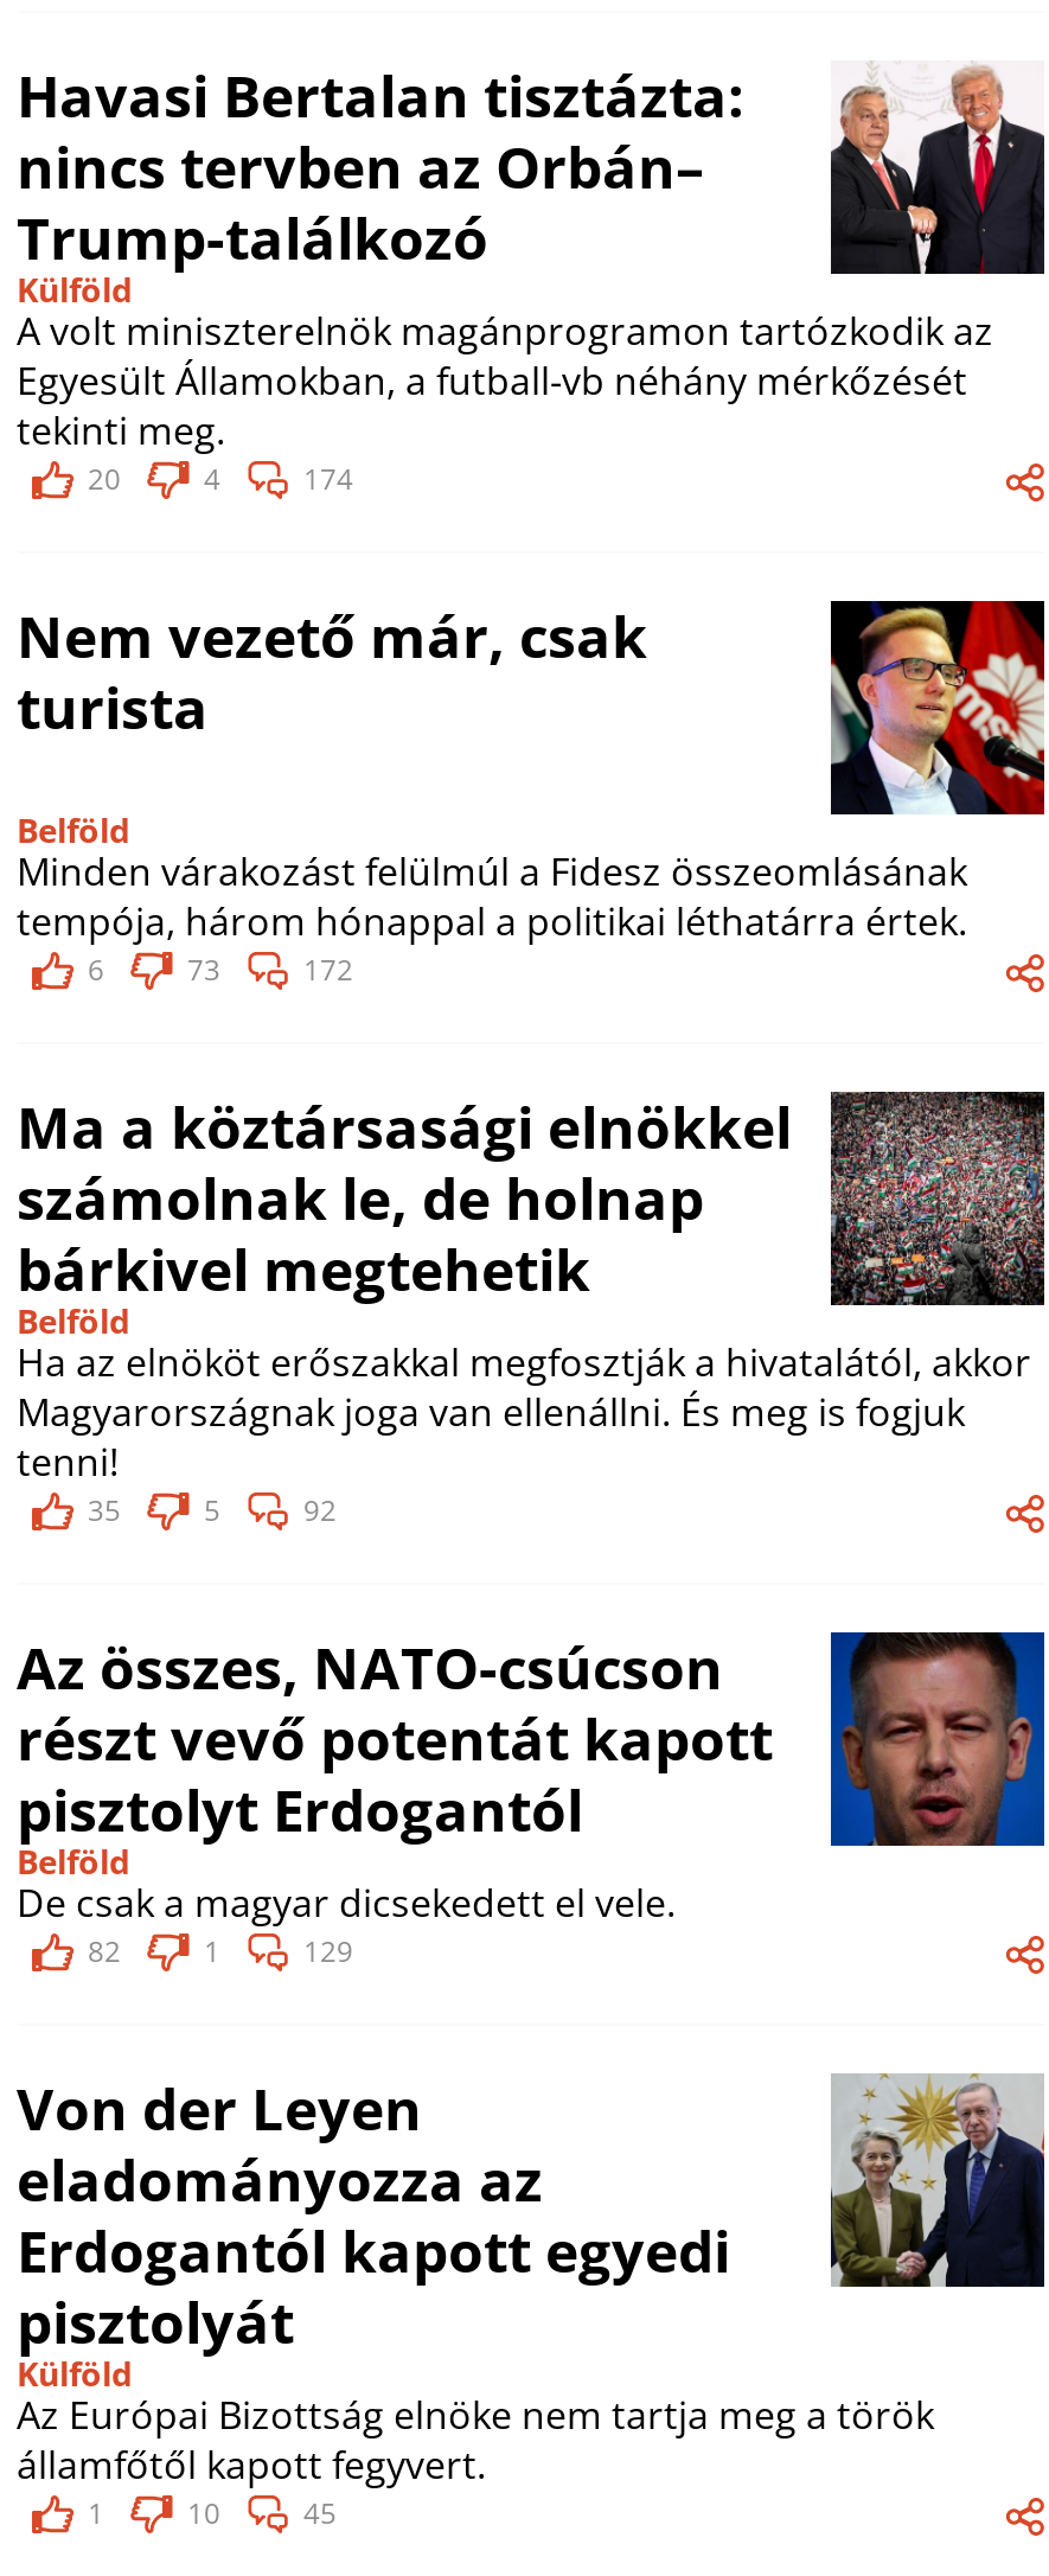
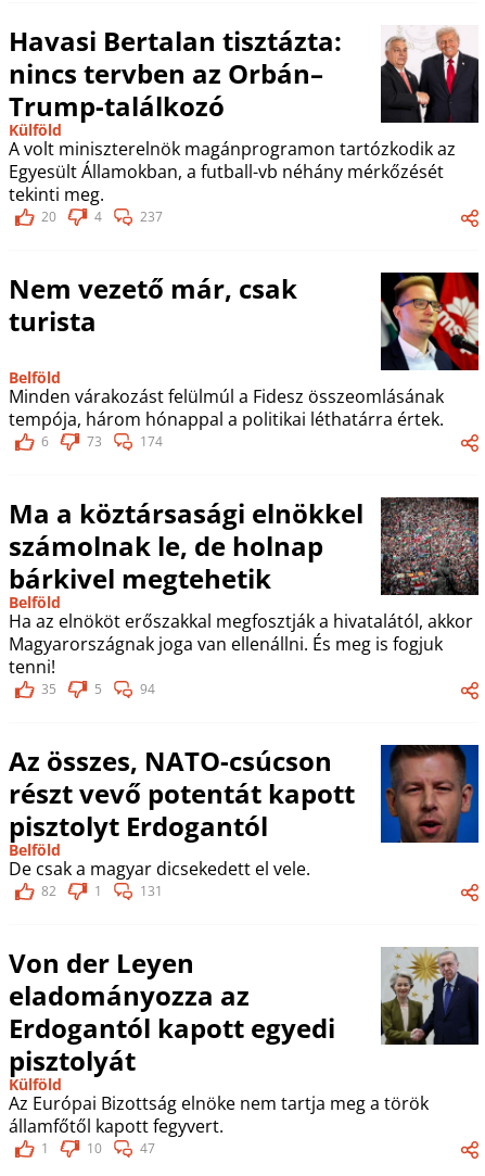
[303,458,353,498] 174 -> [139,207,162,226] 237
[303,949,353,989] 172 -> [139,432,162,450] 174
[303,1489,337,1530] 92 -> [139,679,155,698] 94
[303,1930,353,1971] 129 -> [139,881,162,900] 131
[303,2492,337,2533] 45 -> [139,1139,155,1157] 47

